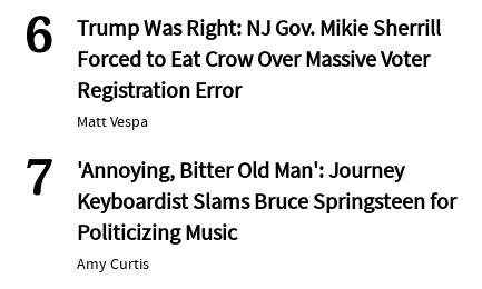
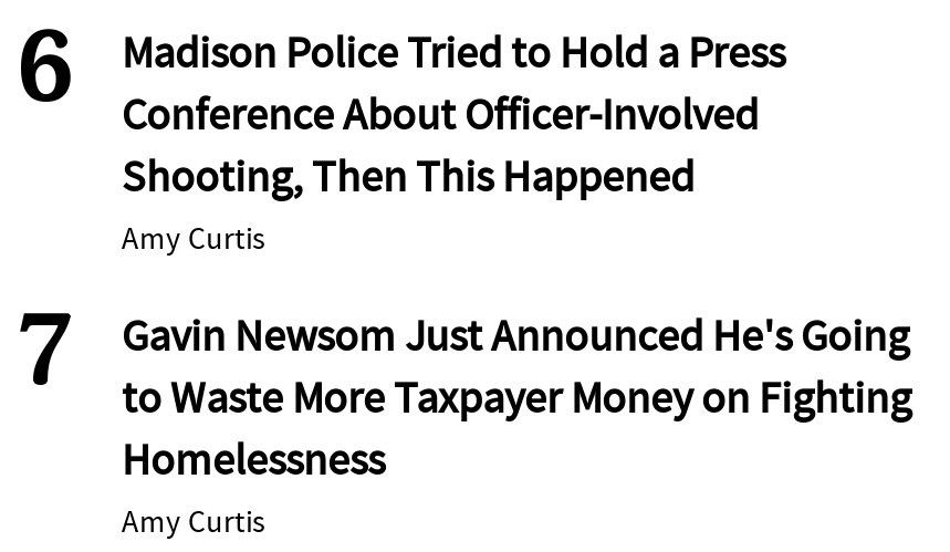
[77,19,441,104] Trump Was Right: NJ Gov. Mikie Sherrill | Forced to Eat Crow Over Massive Voter | Registration Error -> [122,35,785,204] Madison Police Tried to Hold a Press | Conference About Officer-Involved | Shooting, Then This Happened
[77,115,148,132] Matt Vespa -> [122,226,265,259] Amy Curtis
[77,162,456,246] 'Annoying, Bitter Old Man': Journey | Keyboardist Slams Bruce Springsteen for | Politicizing Music -> [122,319,911,487] Gavin Newsom Just Announced He's Going | to Waste More Taxpayer Money on Fighting | Homelessness

